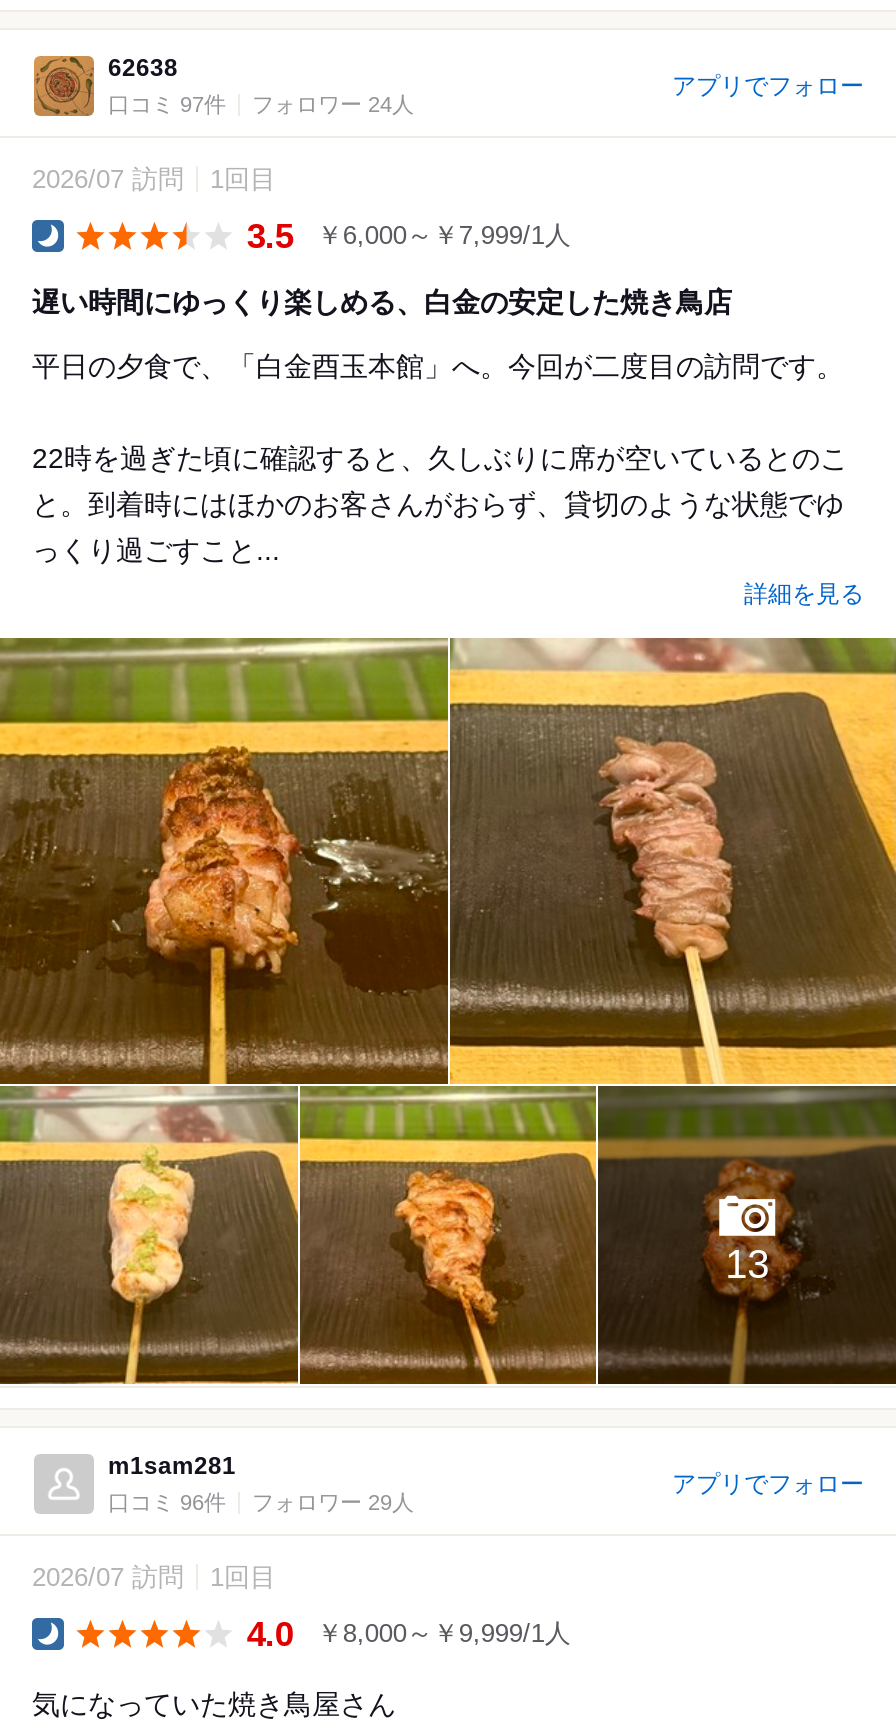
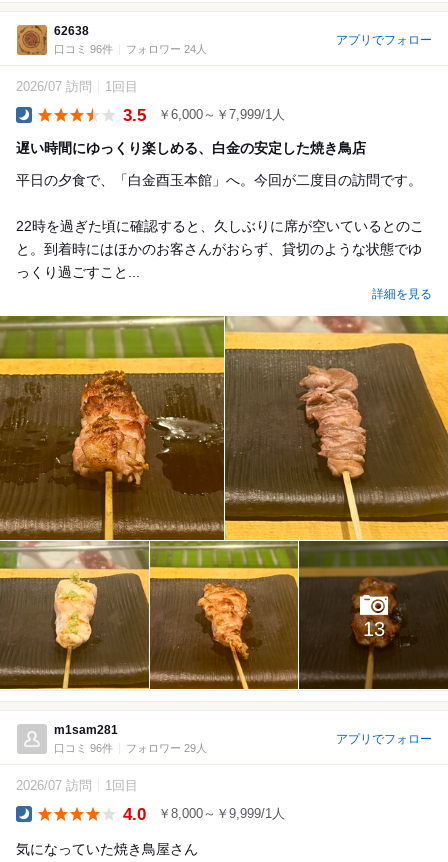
[108,91,414,115] 口コミ 97件 フォロワー 24人 -> [54,43,207,55] 口コミ 96件 フォロワー 24人

